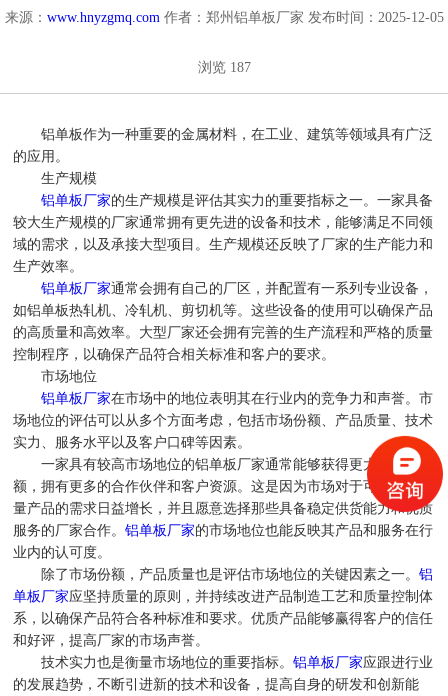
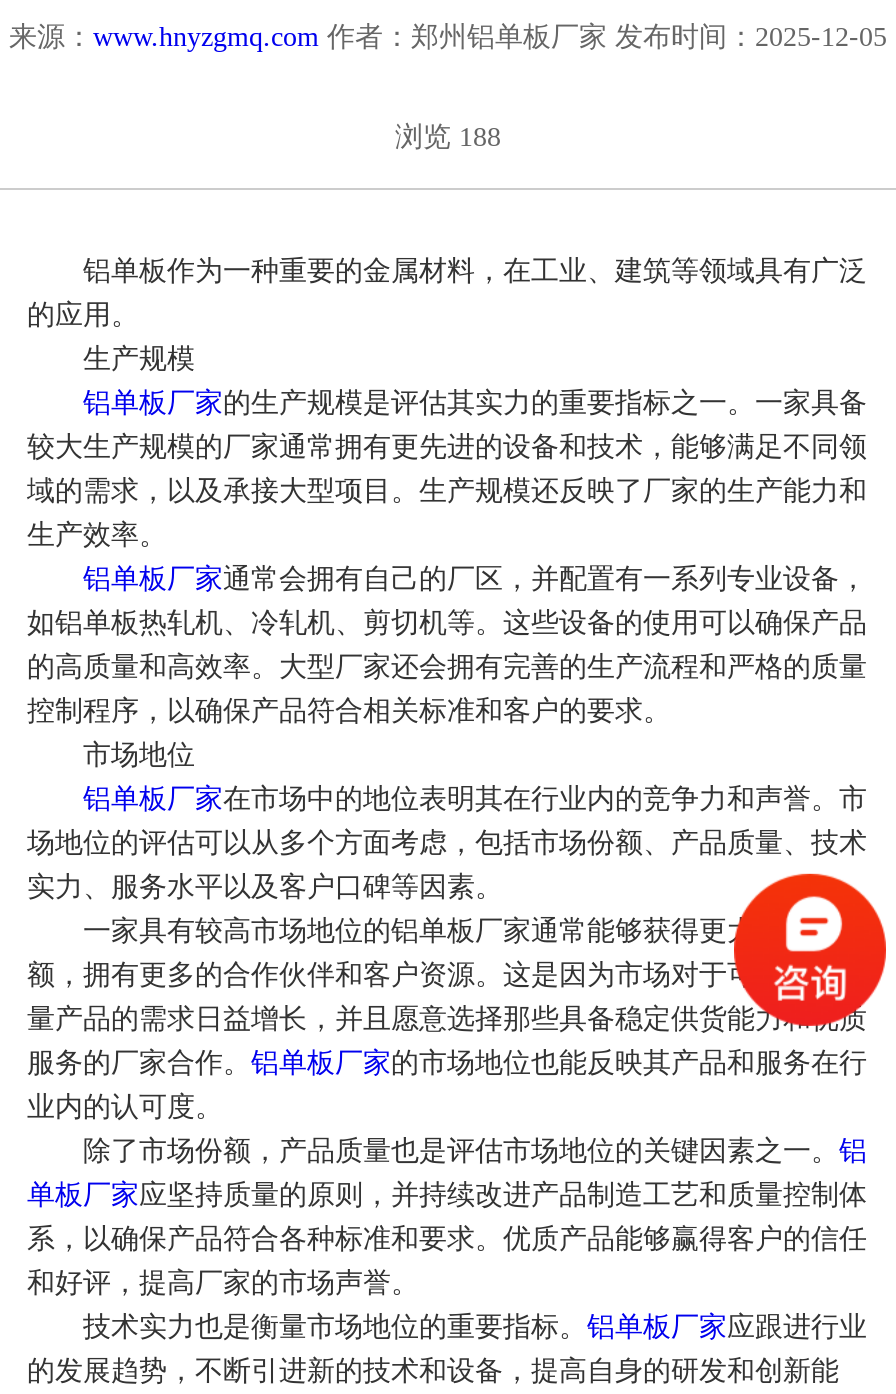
[197,60,250,75] 浏览187 -> [395,123,501,153] 浏览188

